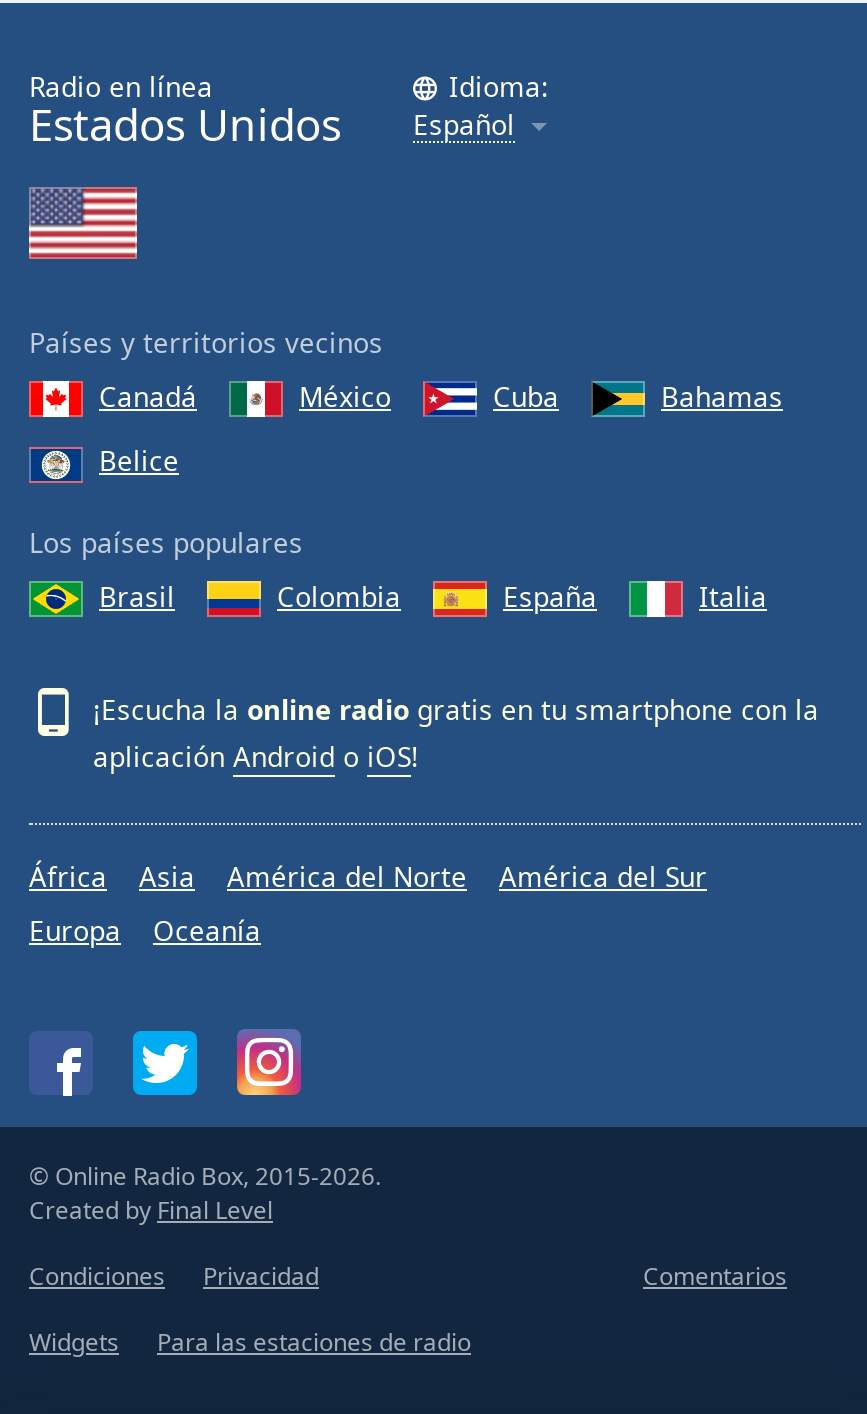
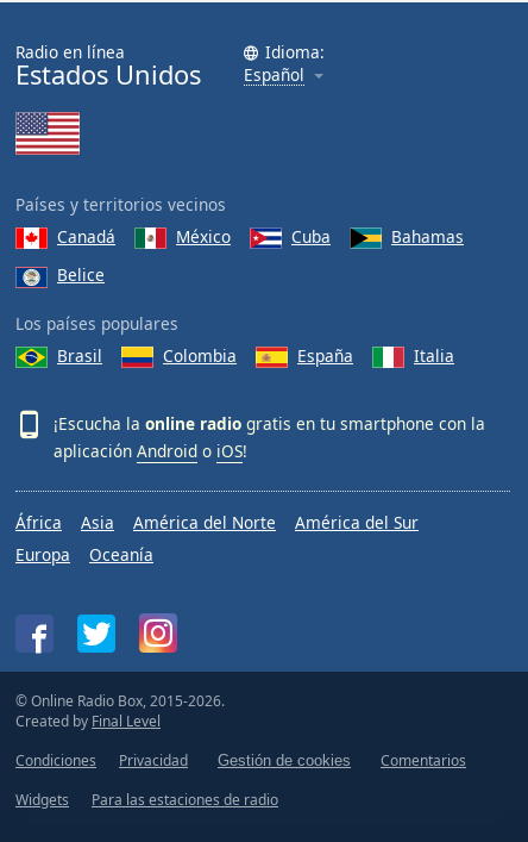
none -> [218,752,351,769] Gestión de cookies

